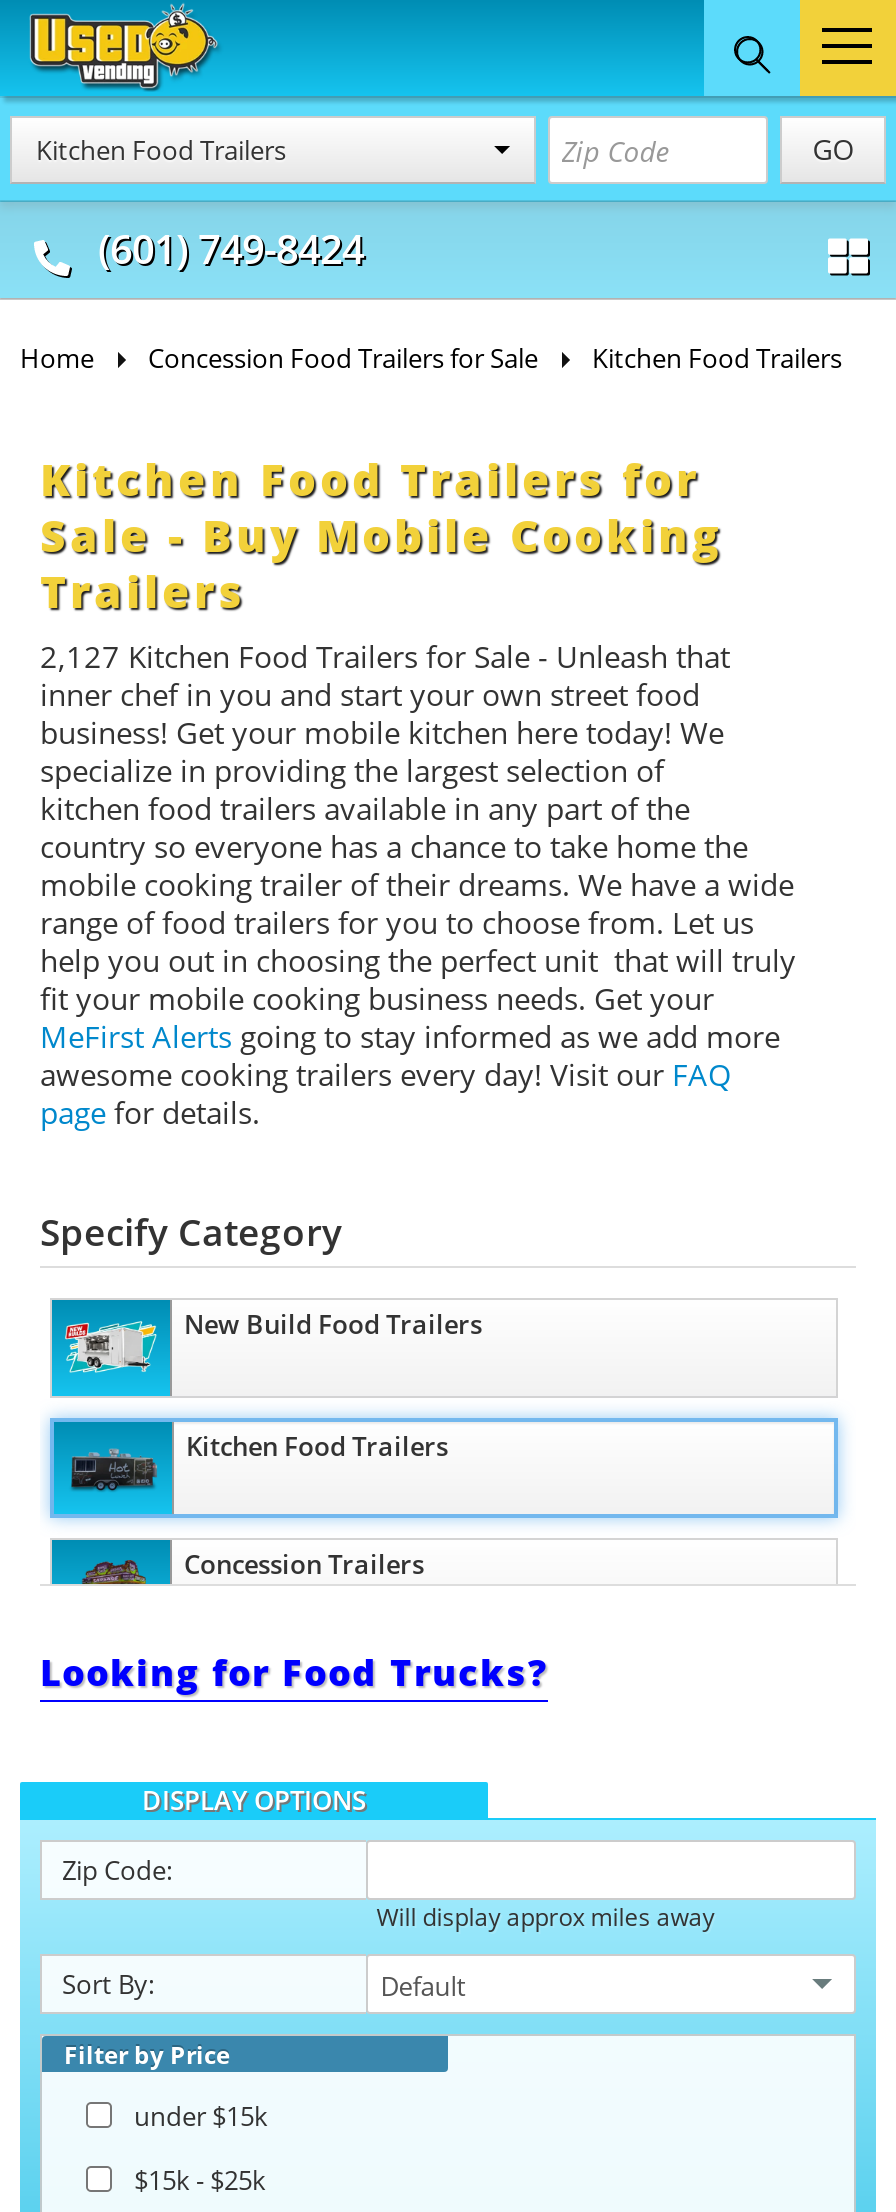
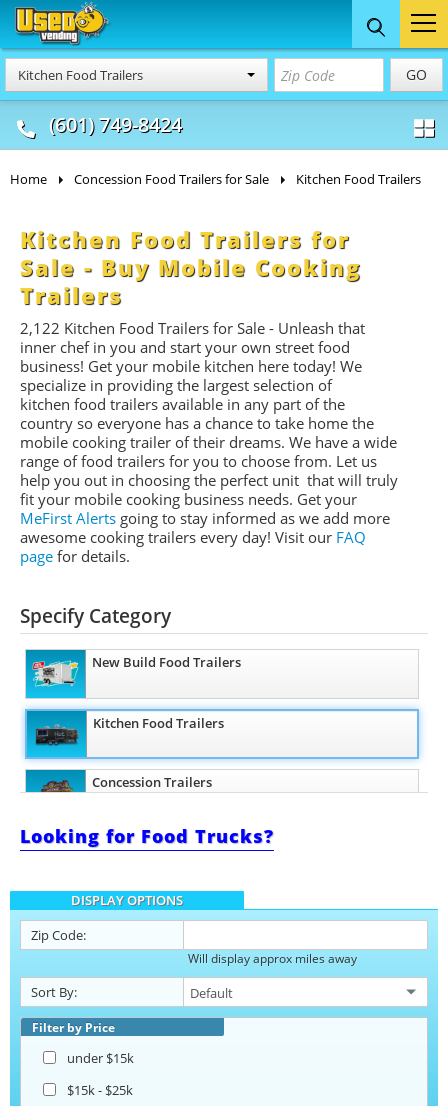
[40,636,730,676] 2,127 Kitchen Food Trailers for Sale - Unleash that -> [20,318,365,338] 2,122 Kitchen Food Trailers for Sale - Unleash that

